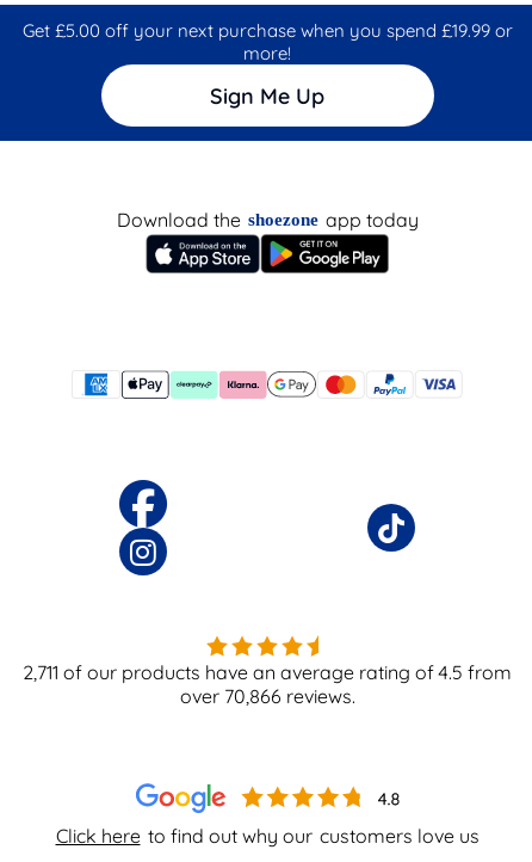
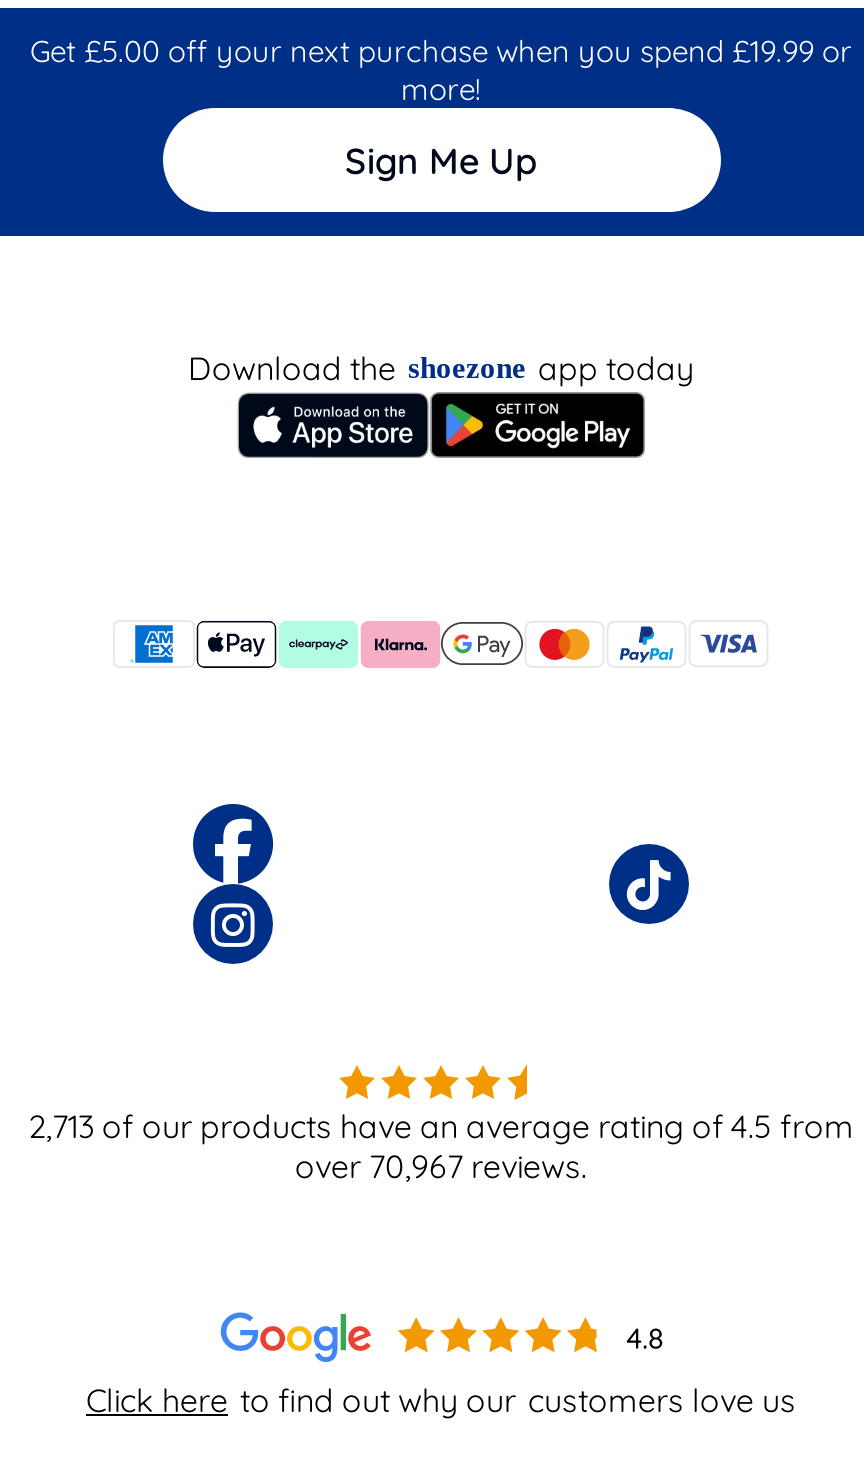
[23,660,512,684] 2,711 of our products have an average rating of 4.5 from -> [28,1105,854,1145] 2,713 of our products have an average rating of 4.5 from
[180,684,355,707] over 70,866 reviews. -> [295,1145,587,1185] over 70,967 reviews.

